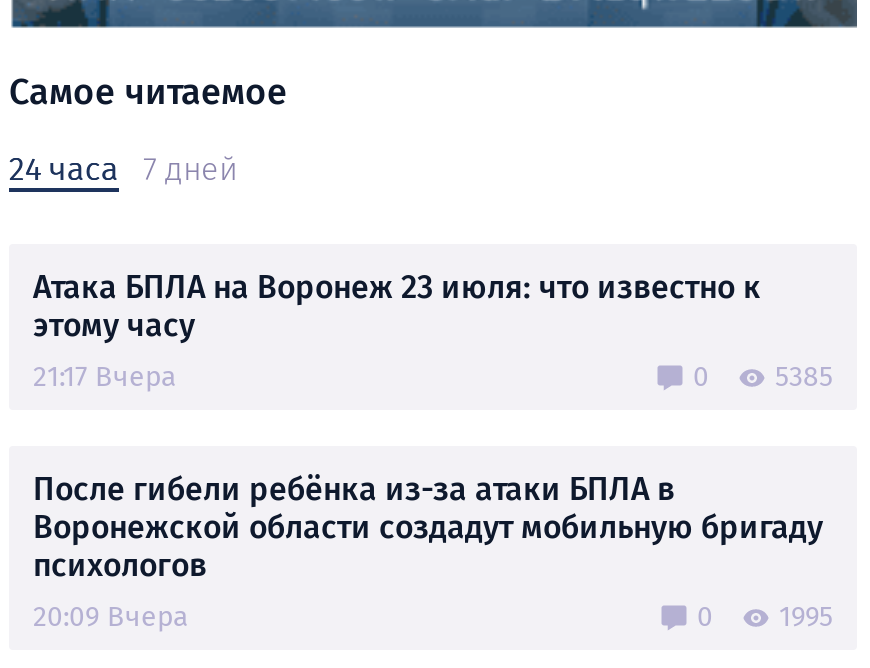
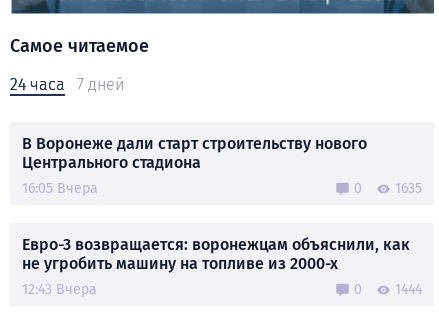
[33,268,761,394] Атака БПЛА на Воронеж 23 июля: что известно к | этому часу | 21:17 Вчера -> [22,134,367,197] В Воронеже дали старт строительству нового | Центрального стадиона | 16:05 Вчера
[693,360,833,394] 0 5385 -> [354,180,422,197] 0 1635
[33,470,823,634] После гибели ребёнка из-за атаки БПЛА в | Воронежской области создадут мобильную бригаду | психологов | 20:09 Вчера -> [22,235,410,298] Евро-3 возвращается: воронежцам объяснили, как | не угробить машину на топливе из 2000-х | 12:43 Вчера
[697,600,833,634] 0 1995 -> [354,281,422,298] 0 1444

